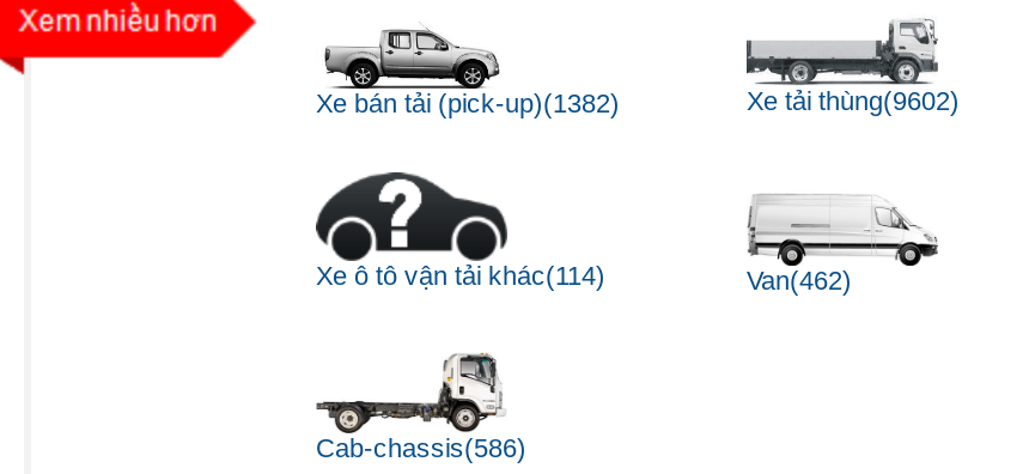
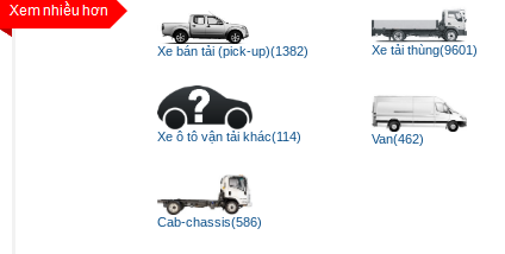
[747,86,960,115] Xe tải thùng(9602) -> [372,43,478,57] Xe tải thùng(9601)

